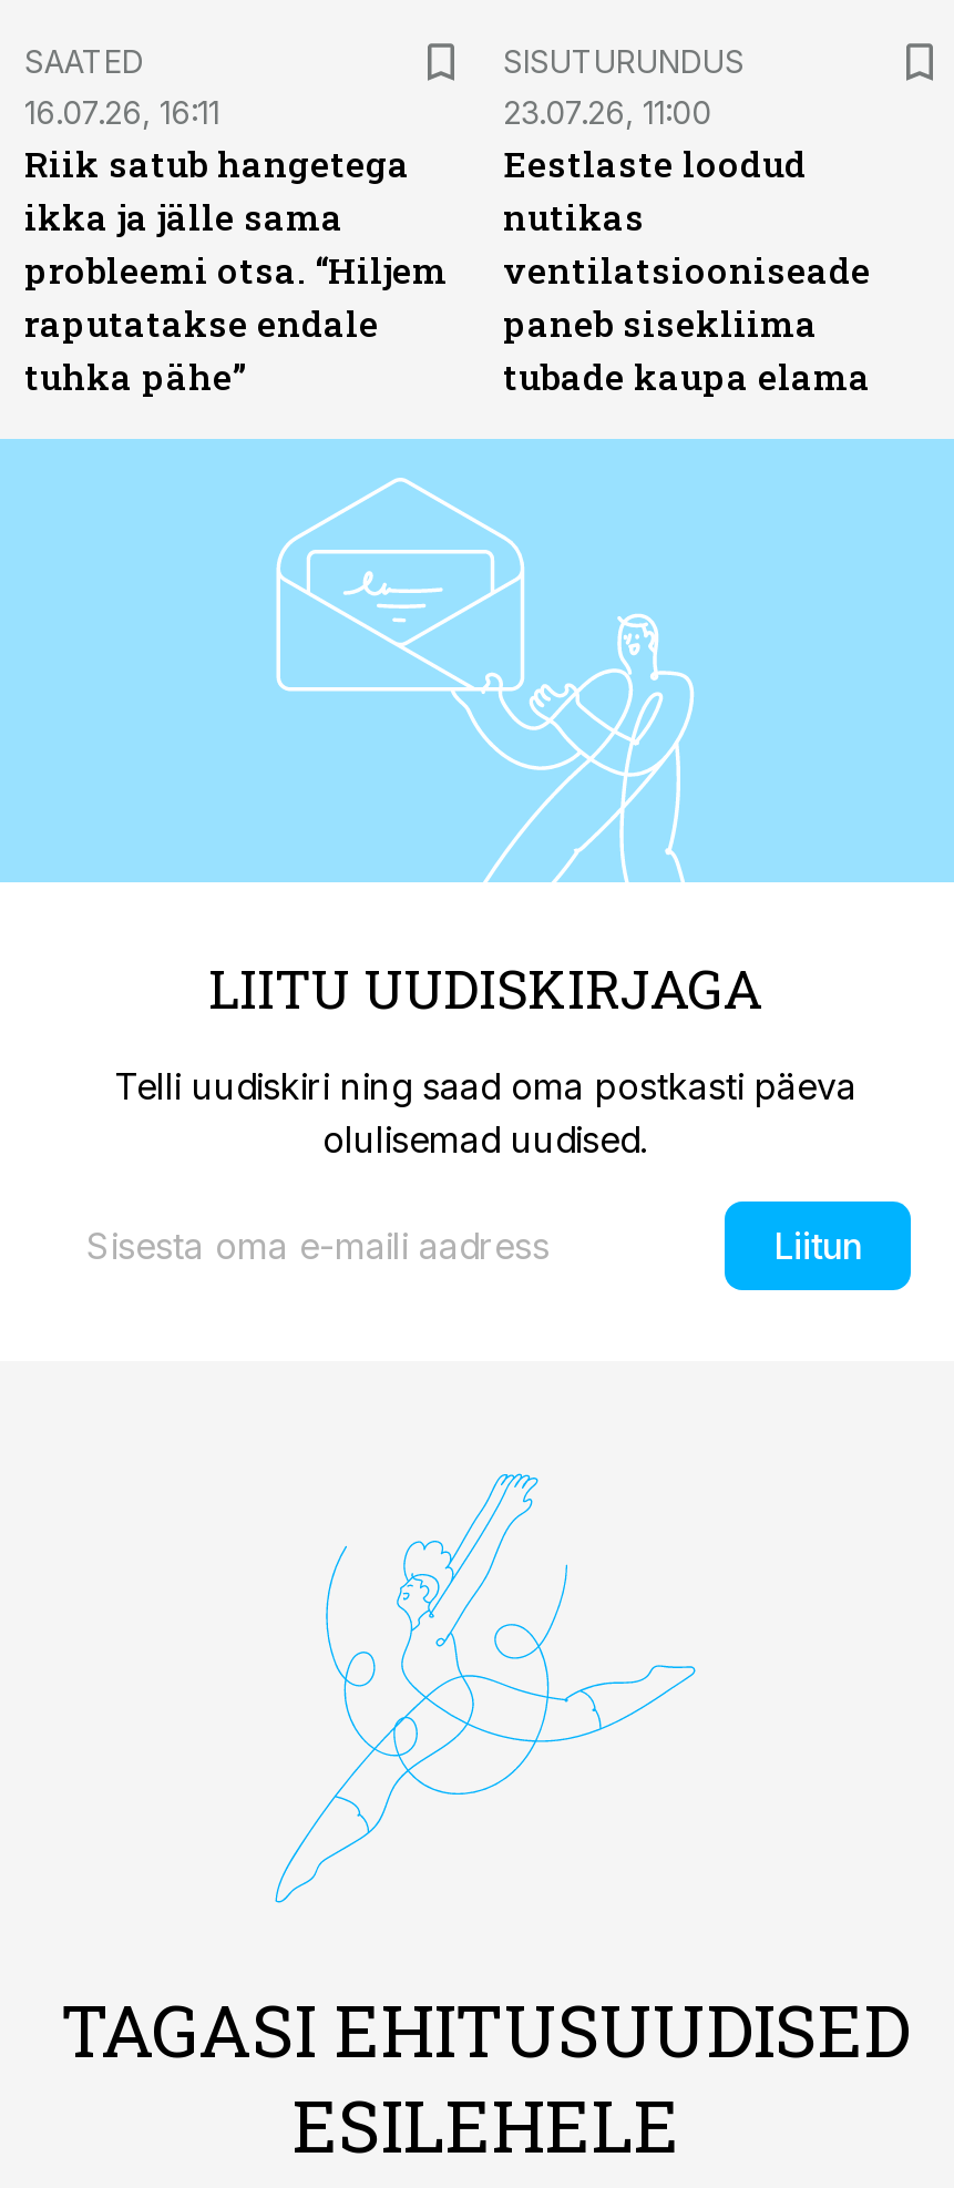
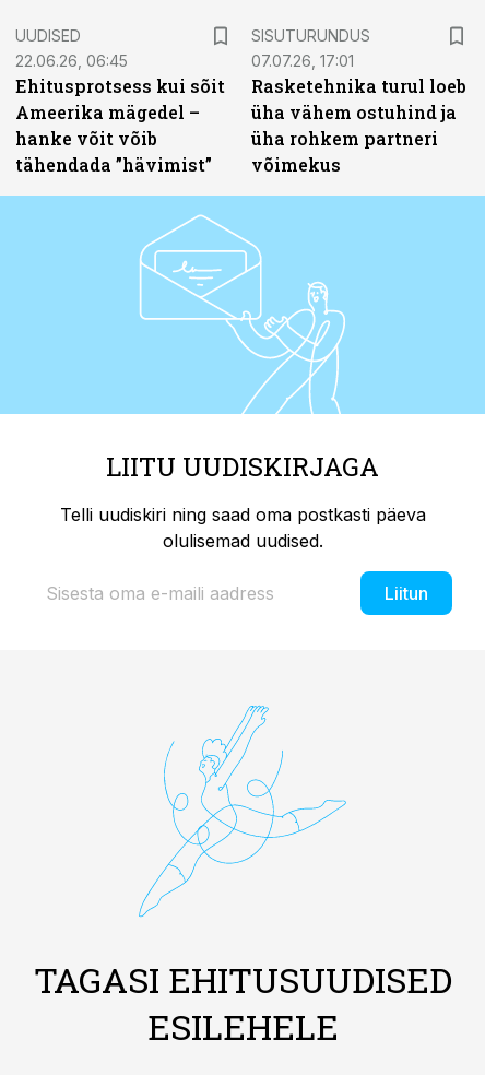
[24,42,448,399] SAATED | 16.07.26, 16:11 | Riik satub hangetega | ikka ja jälle sama | probleemi otsa. “Hiljem | raputatakse endale | tuhka pähe” -> [15,26,225,176] UUDISED | 22.06.26, 06:45 | Ehitusprotsess kui sõit | Ameerika mägedel – | hanke võit võib | tähendada ”hävimist”
[503,93,871,399] 23.07.26, 11:00 | Eestlaste loodud | nutikas | ventilatsiooniseade | paneb sisekliima | tubade kaupa elama -> [251,51,466,176] 07.07.26, 17:01 | Rasketehnika turul loeb | üha vähem ostuhind ja | üha rohkem partneri | võimekus

